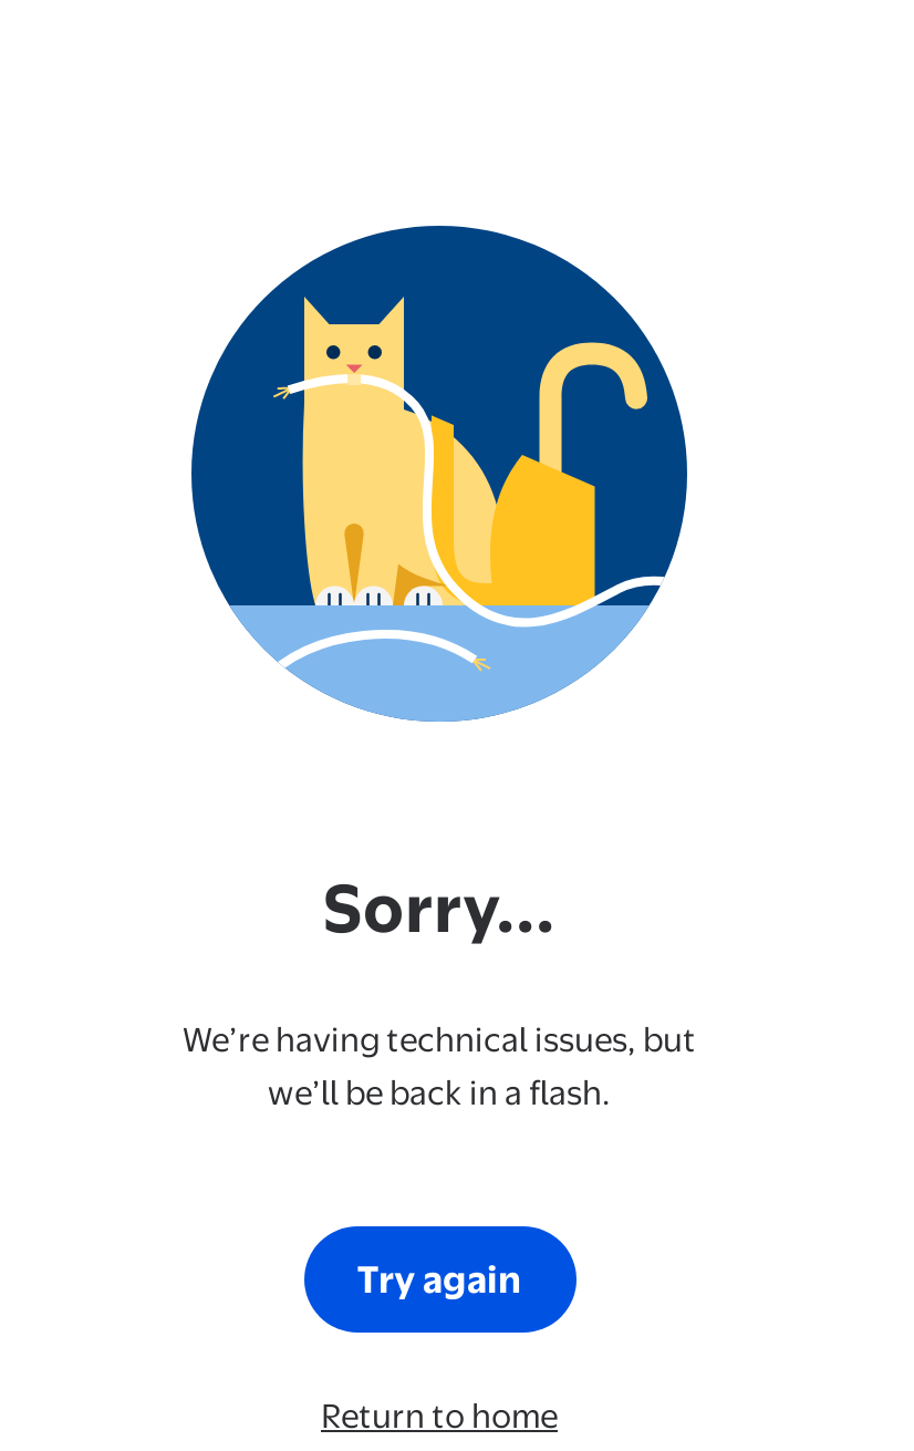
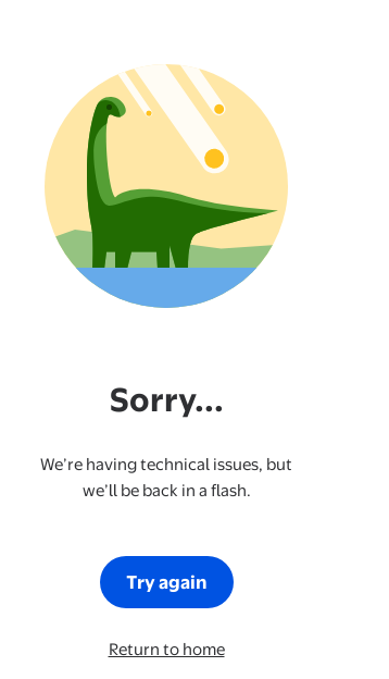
[189,224,689,673] [image] -> [45,64,288,283] [image]

